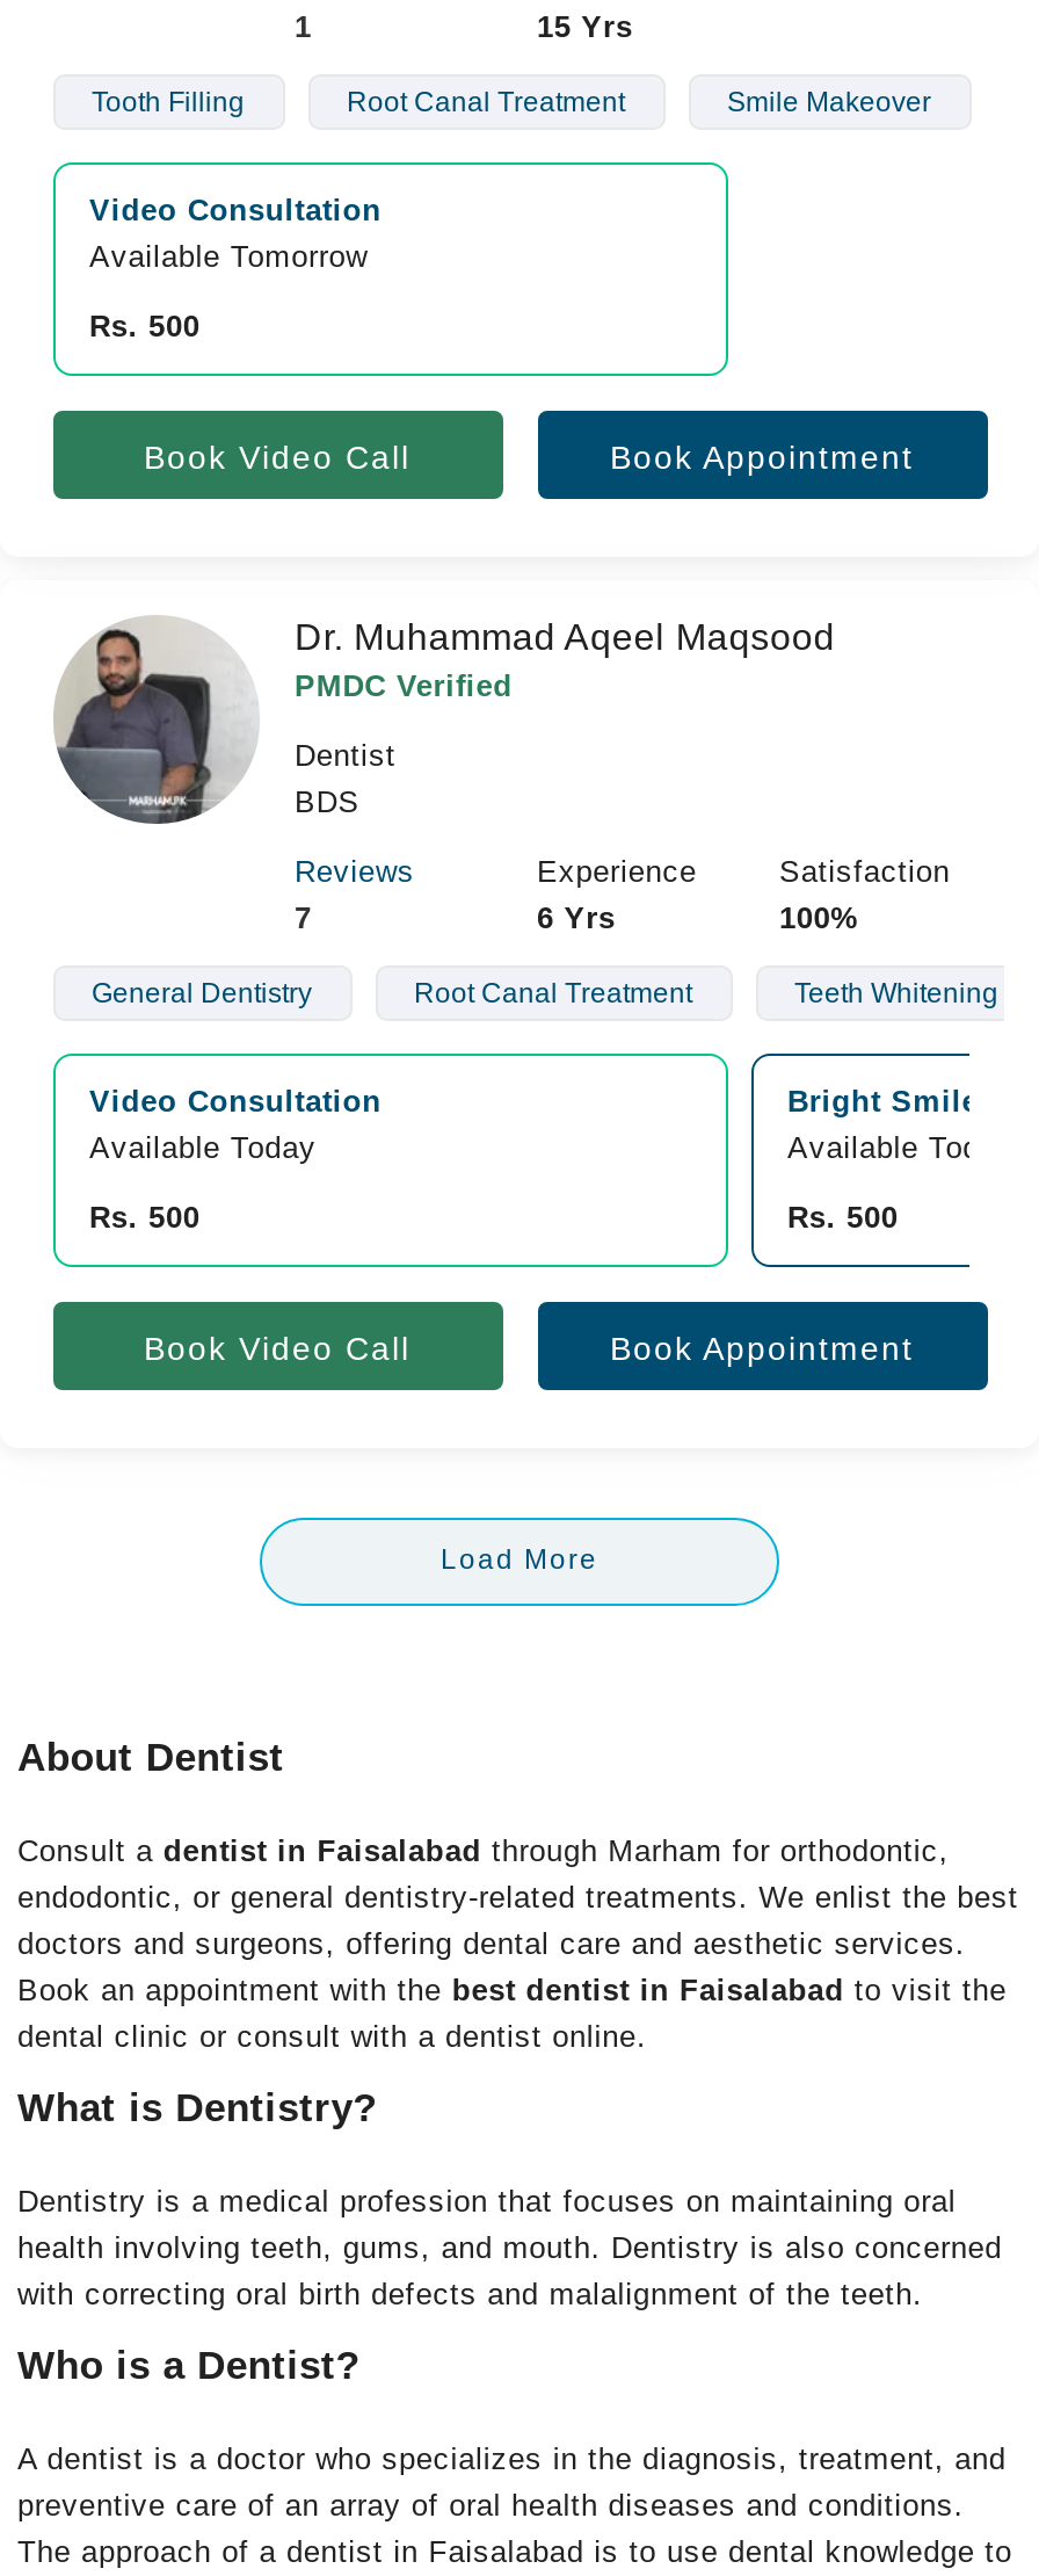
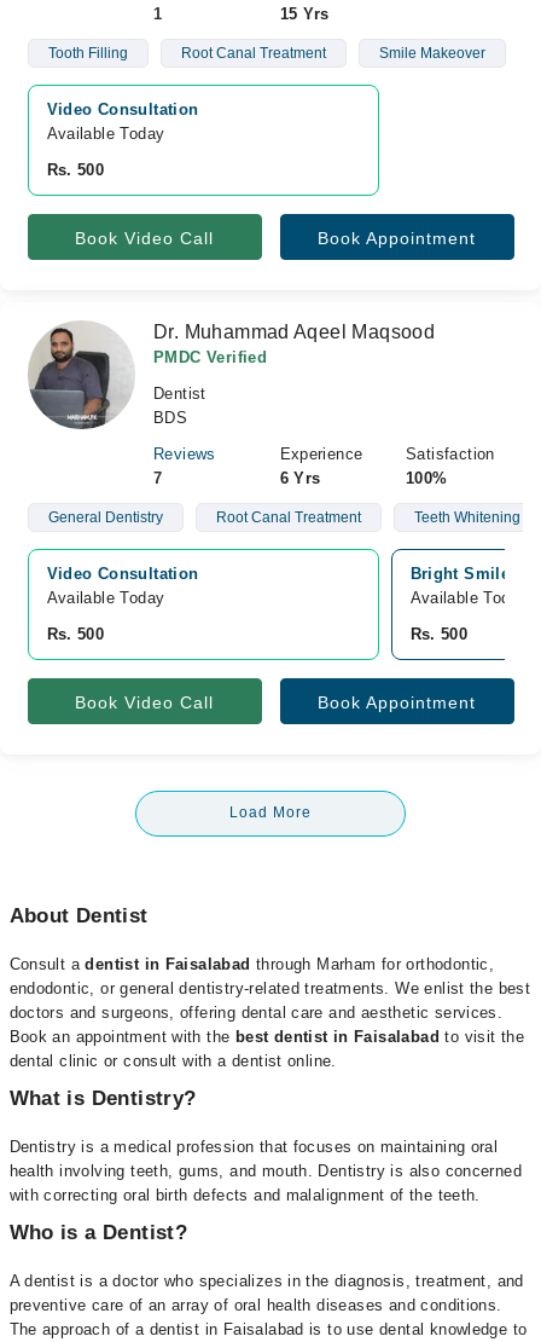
[89,239,378,274] Available Tomorrow -> [46,125,165,143] Available Today

